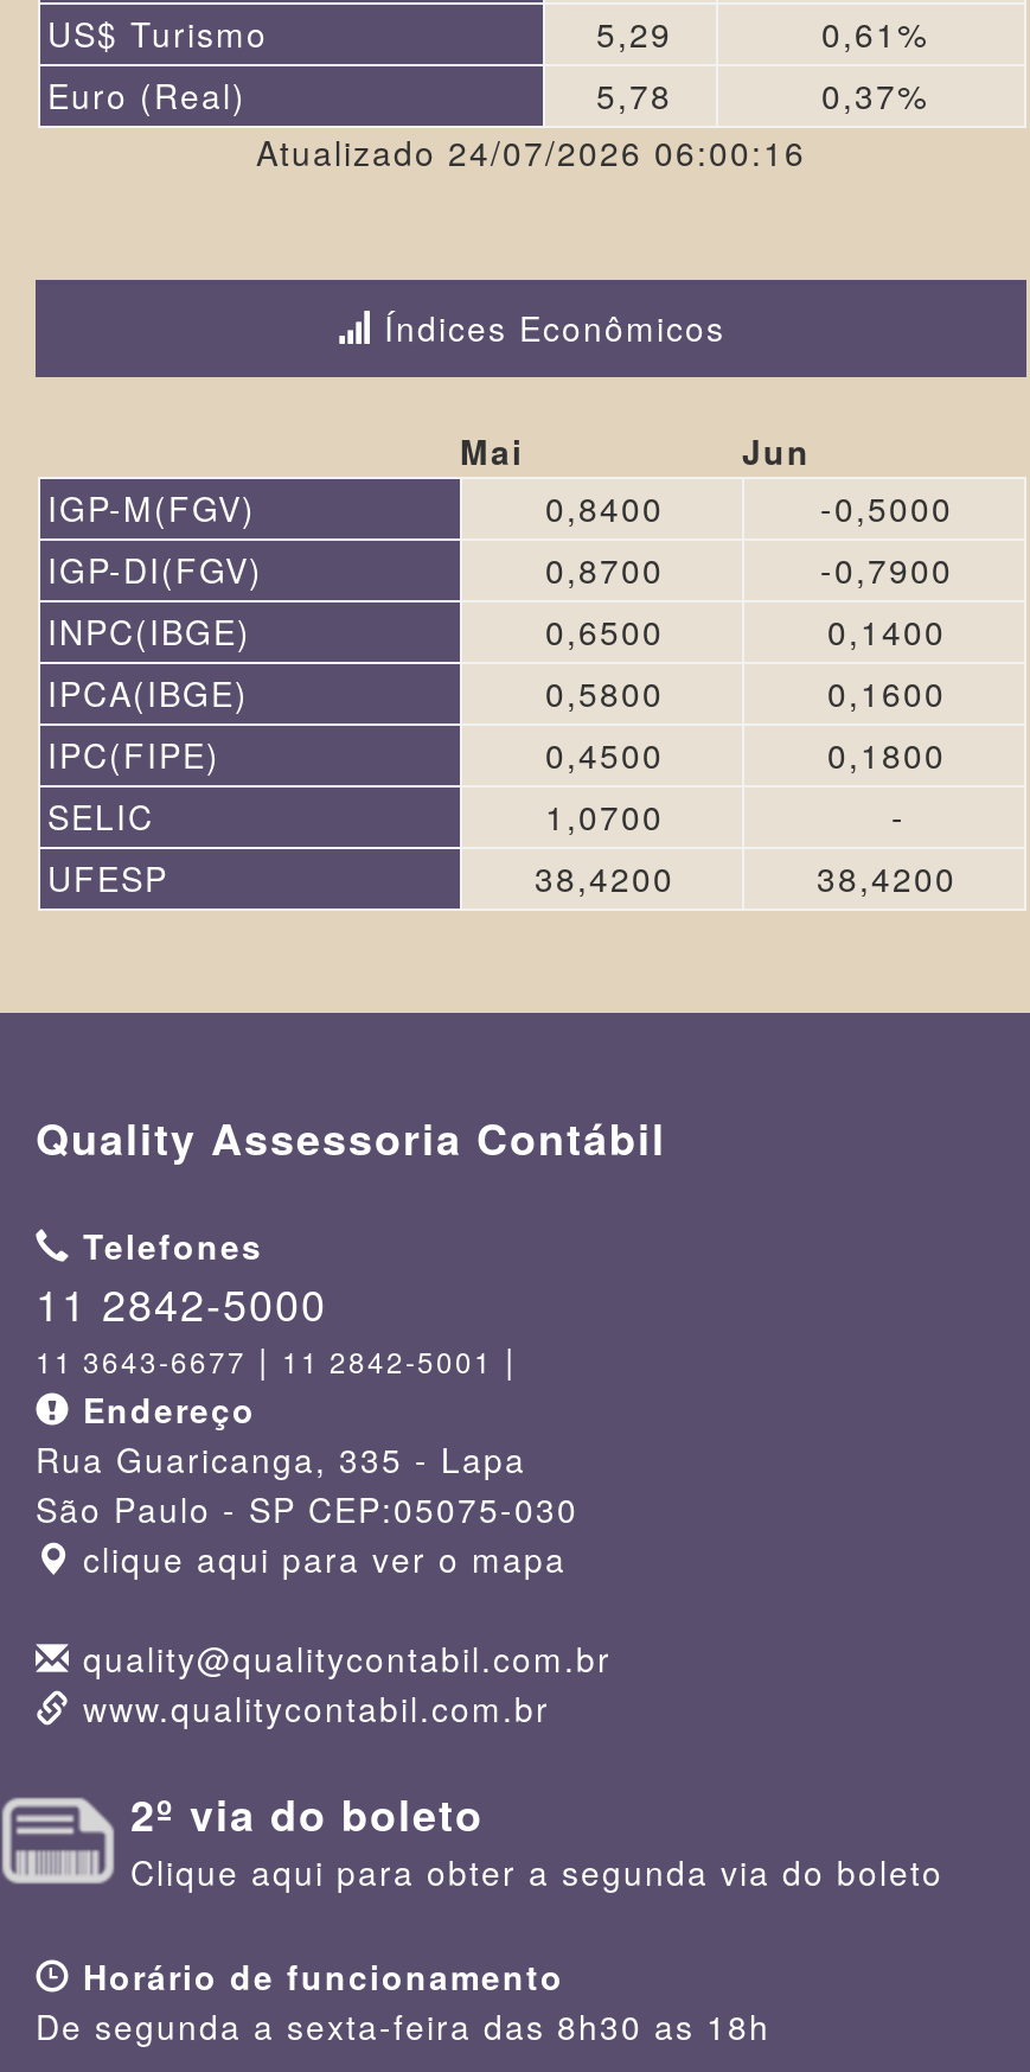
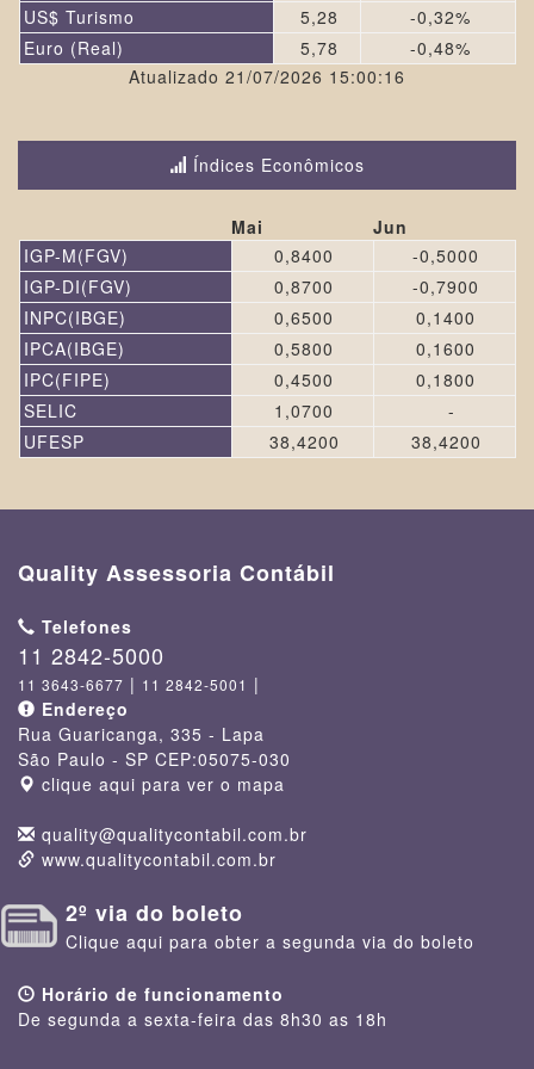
[596,9,672,57] 5,29 -> [300,5,338,29] 5,28
[821,9,928,57] 0,61% -> [409,5,470,29] -0,32%
[821,71,928,119] 0,37% -> [409,36,470,60] -0,48%
[256,128,806,176] Atualizado 24/07/2026 06:00:16 -> [129,64,405,88] Atualizado 21/07/2026 15:00:16

